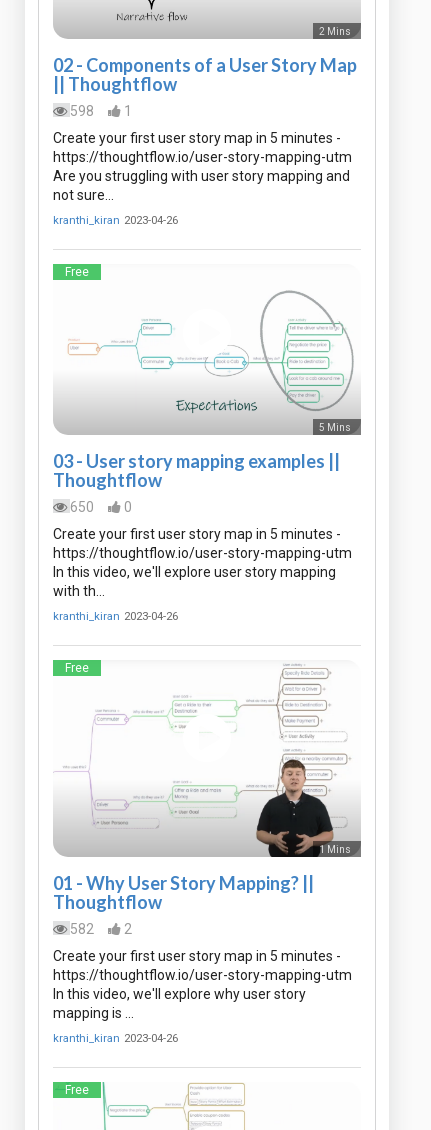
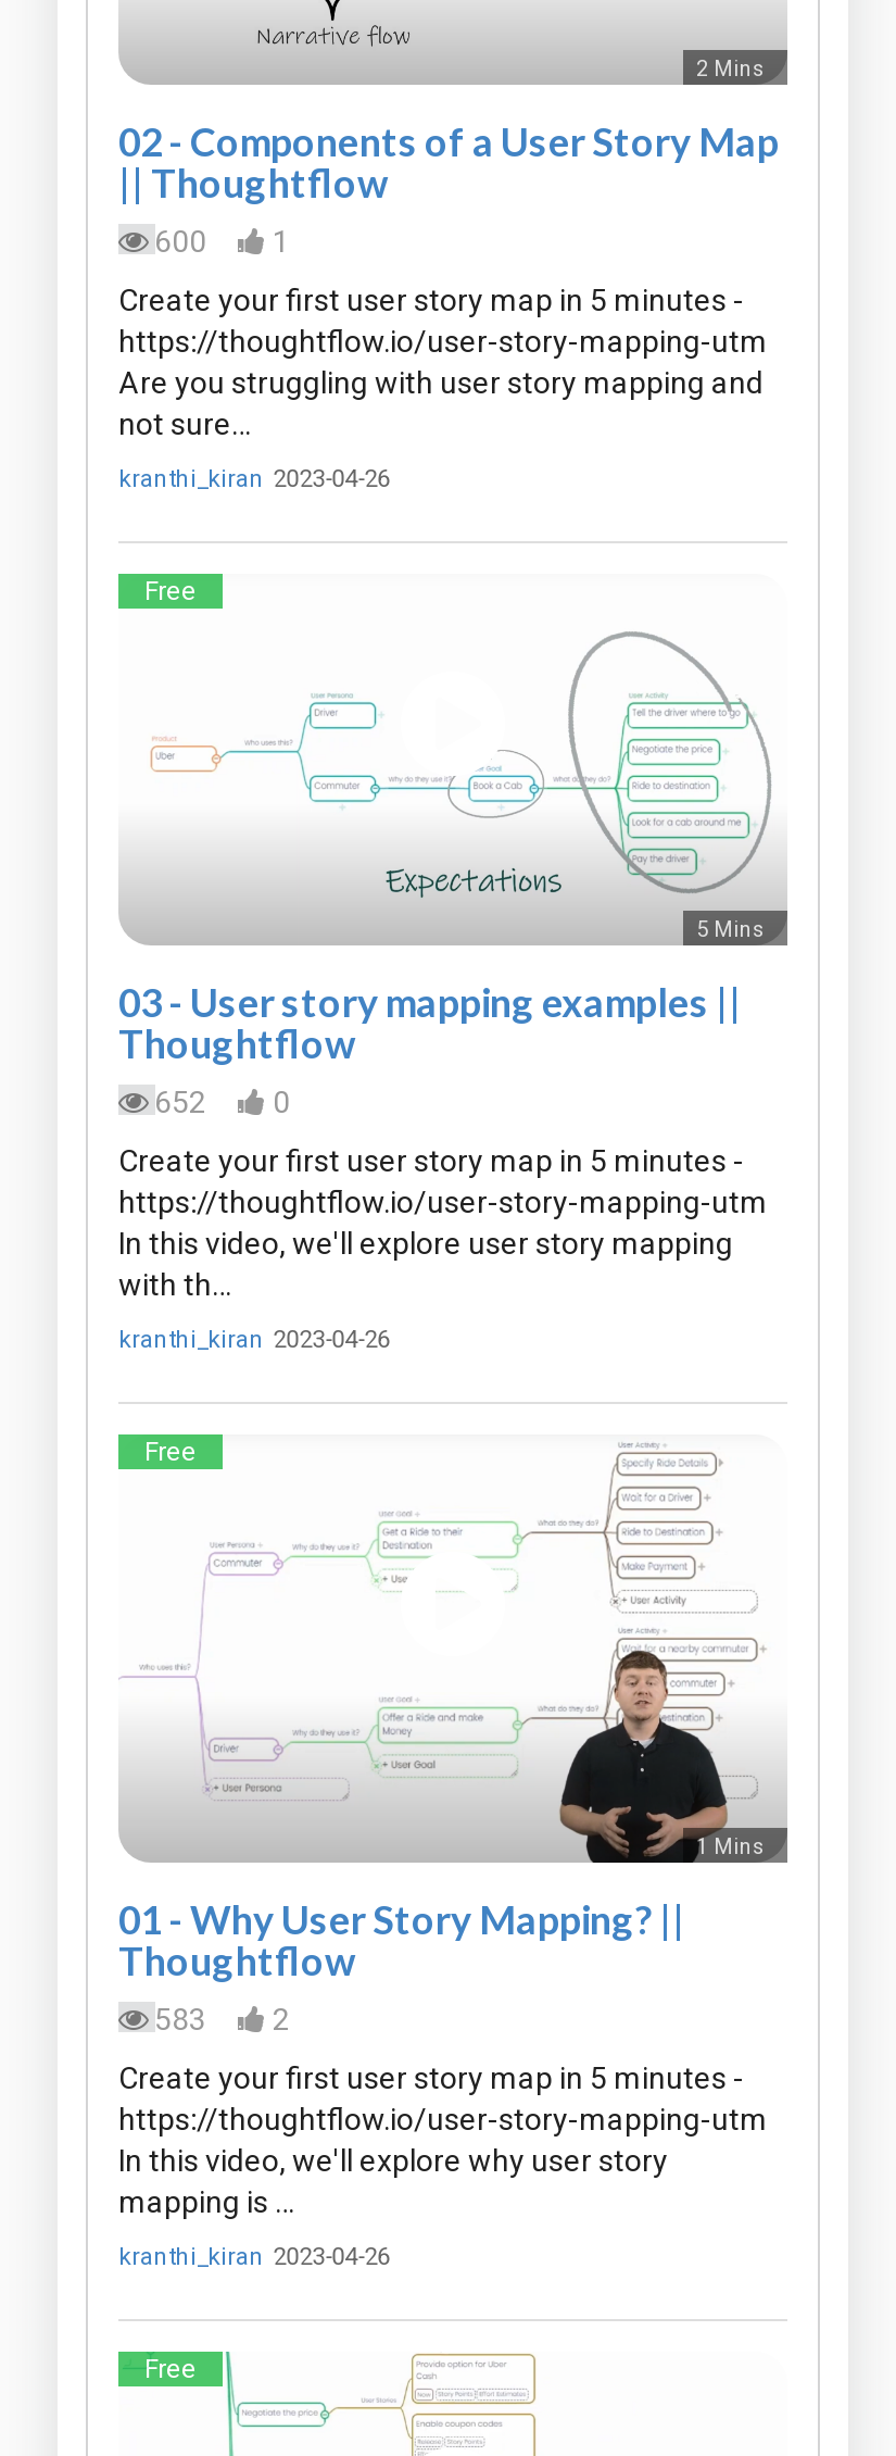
[69,103,132,119] 598 1 -> [154,223,290,258] 600 1
[69,498,132,514] 650 0 -> [154,1083,290,1118] 652 0
[69,921,132,937] 582 2 -> [154,2001,290,2036] 583 2

